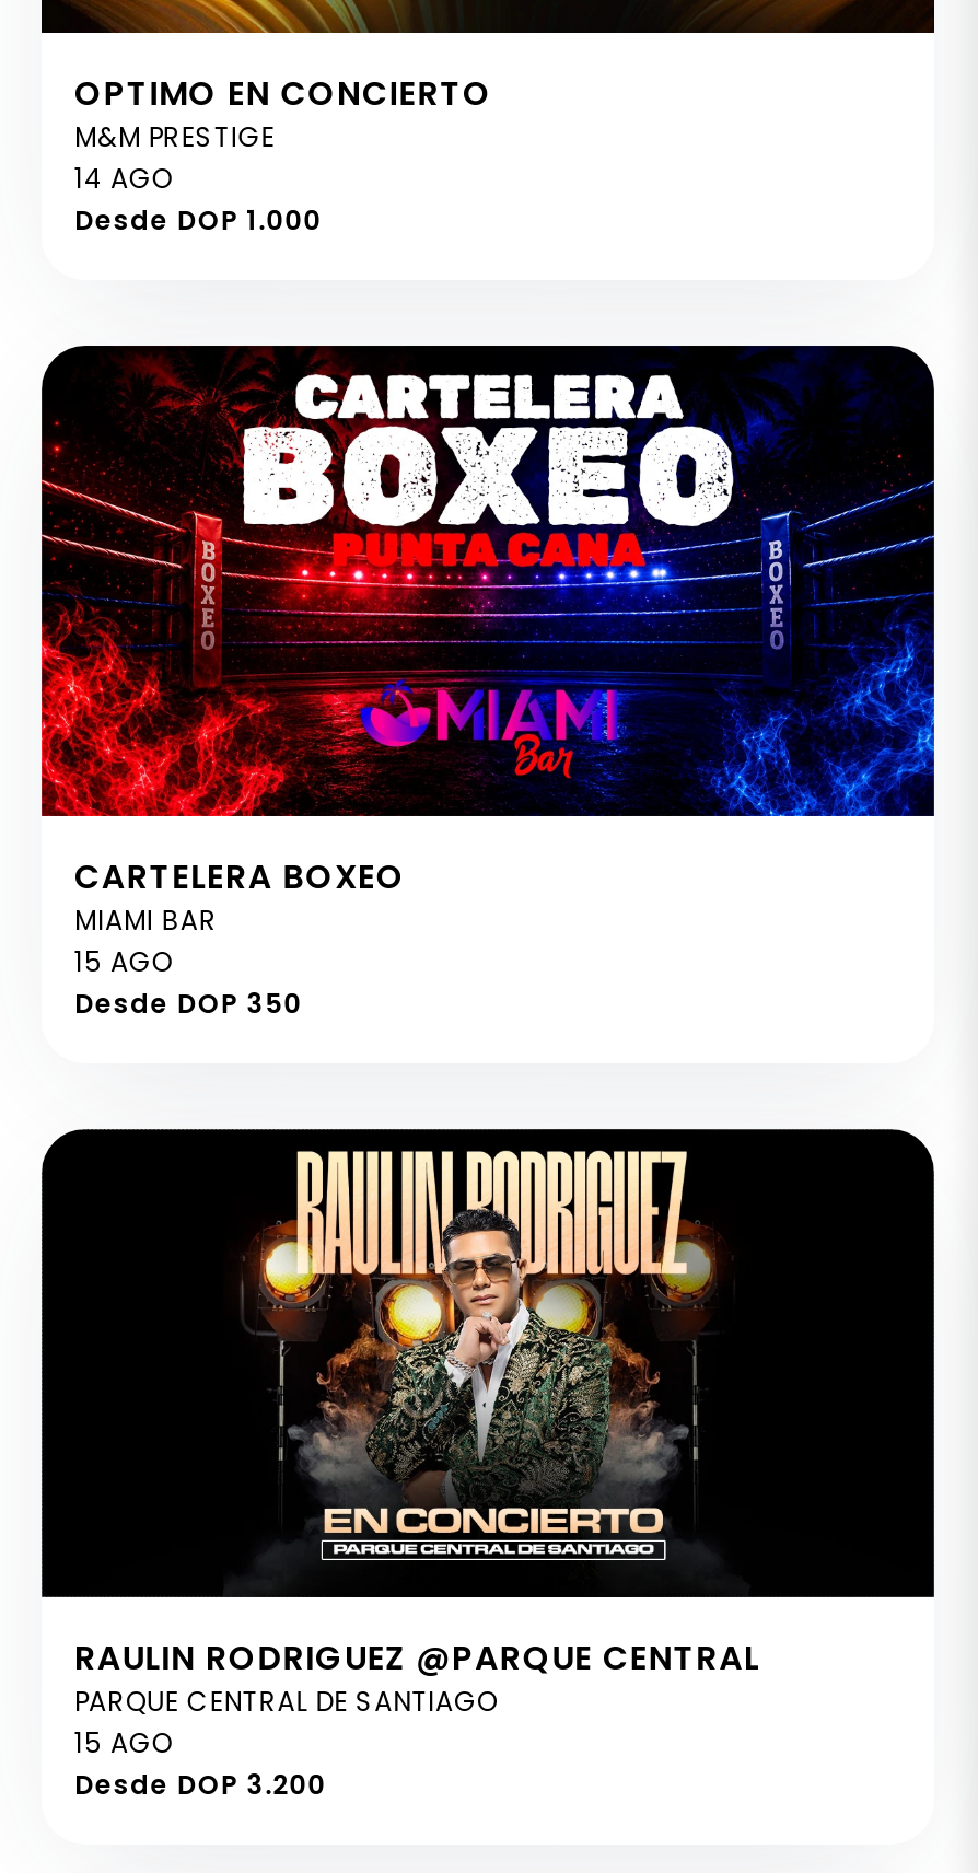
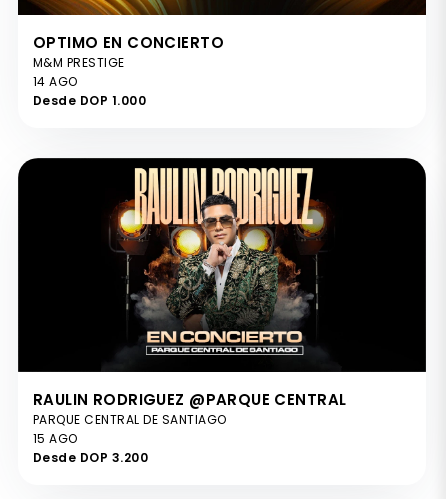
[39,348,936,1021] [image] | CARTELERA BOXEO | MIAMI BAR | 15 AGO | Desde DOP 350 -> none

